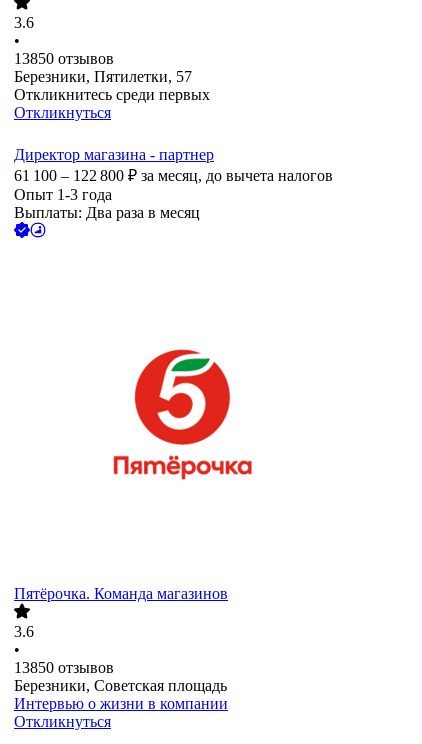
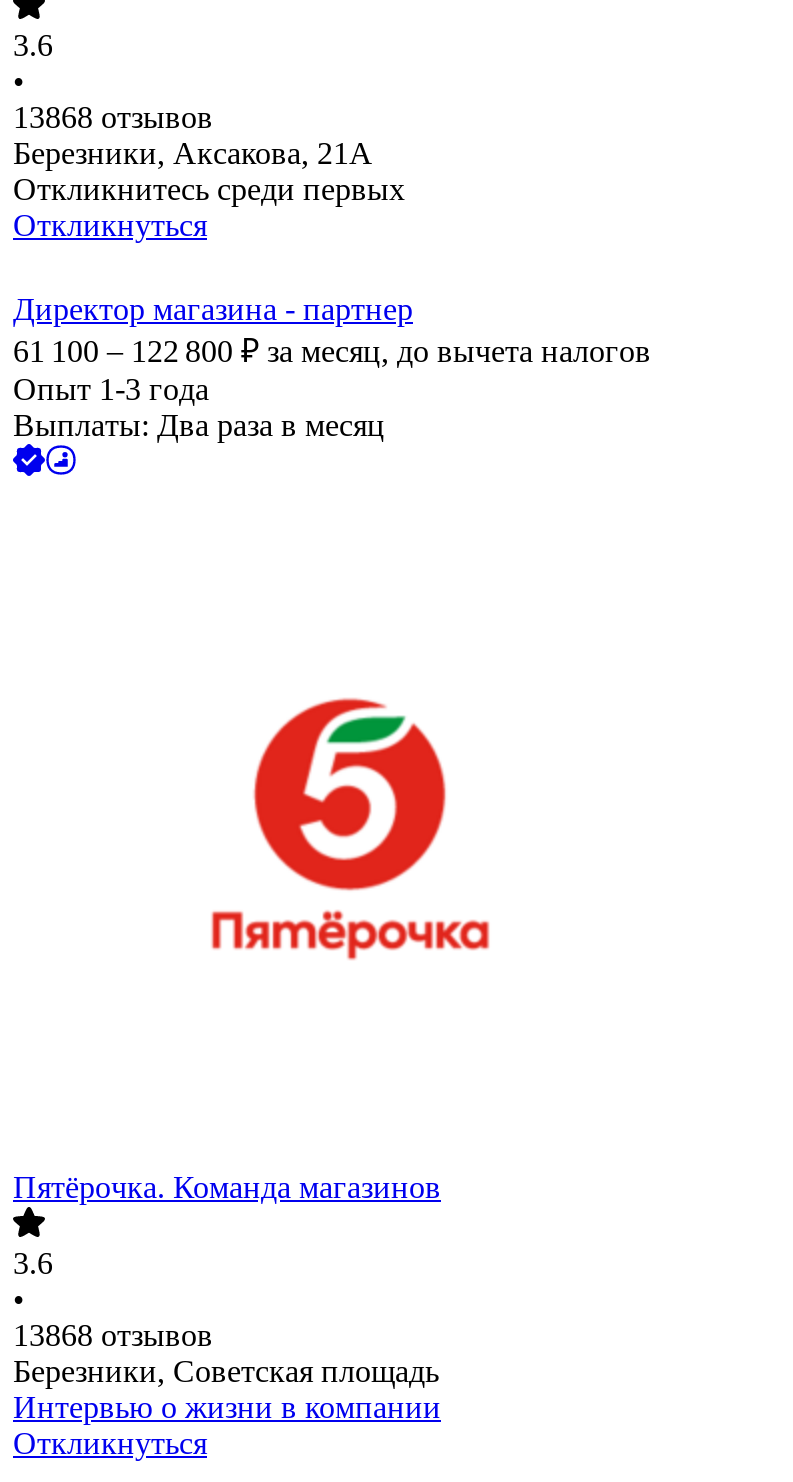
[14,50,114,67] 13850 отзывов -> [13,101,213,135] 13868 отзывов
[14,68,192,85] Березники, Пятилетки, 57 -> [13,137,373,171] Березники, Аксакова, 21А
[14,659,114,676] 13850 отзывов -> [13,1319,213,1353] 13868 отзывов

